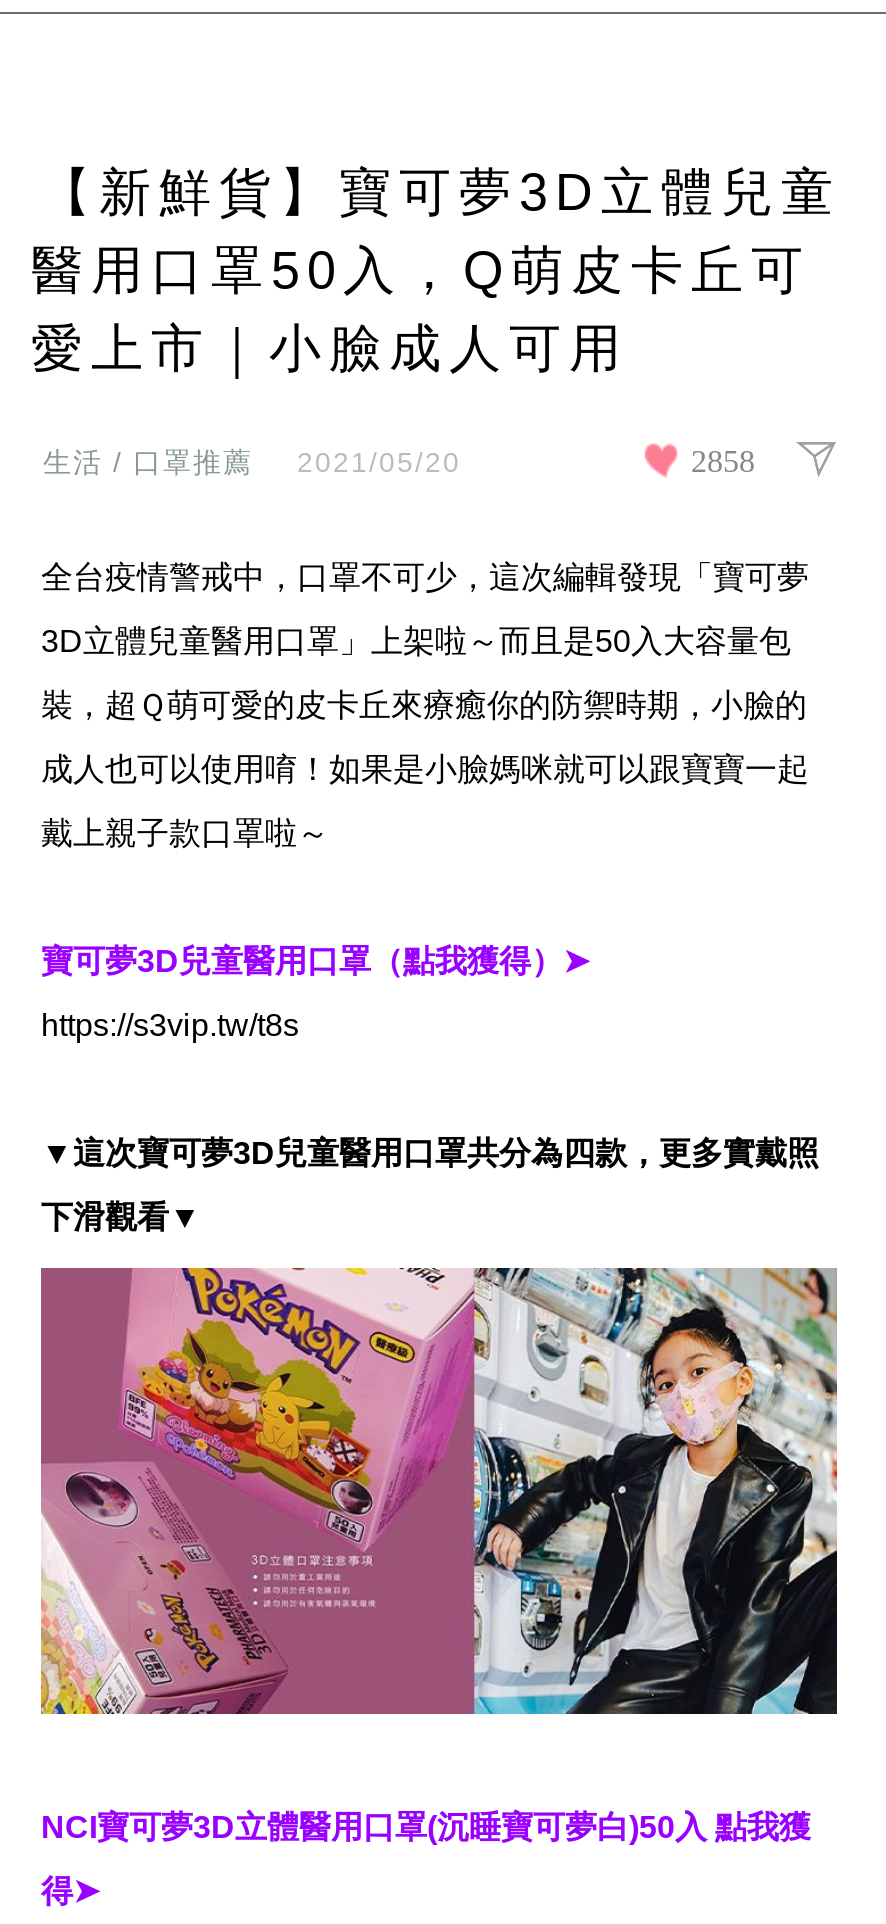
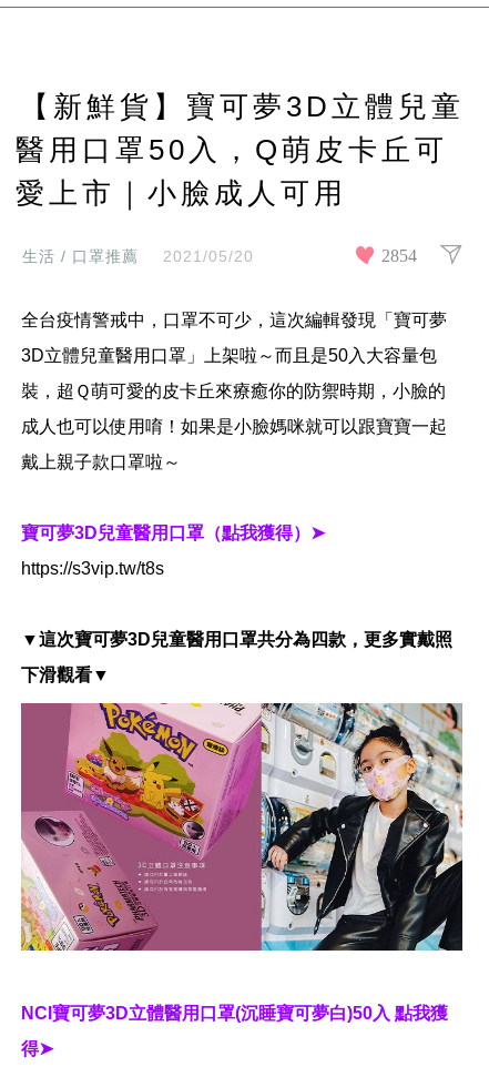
[691,442,755,474] 2858 -> [381,245,417,263] 2854

